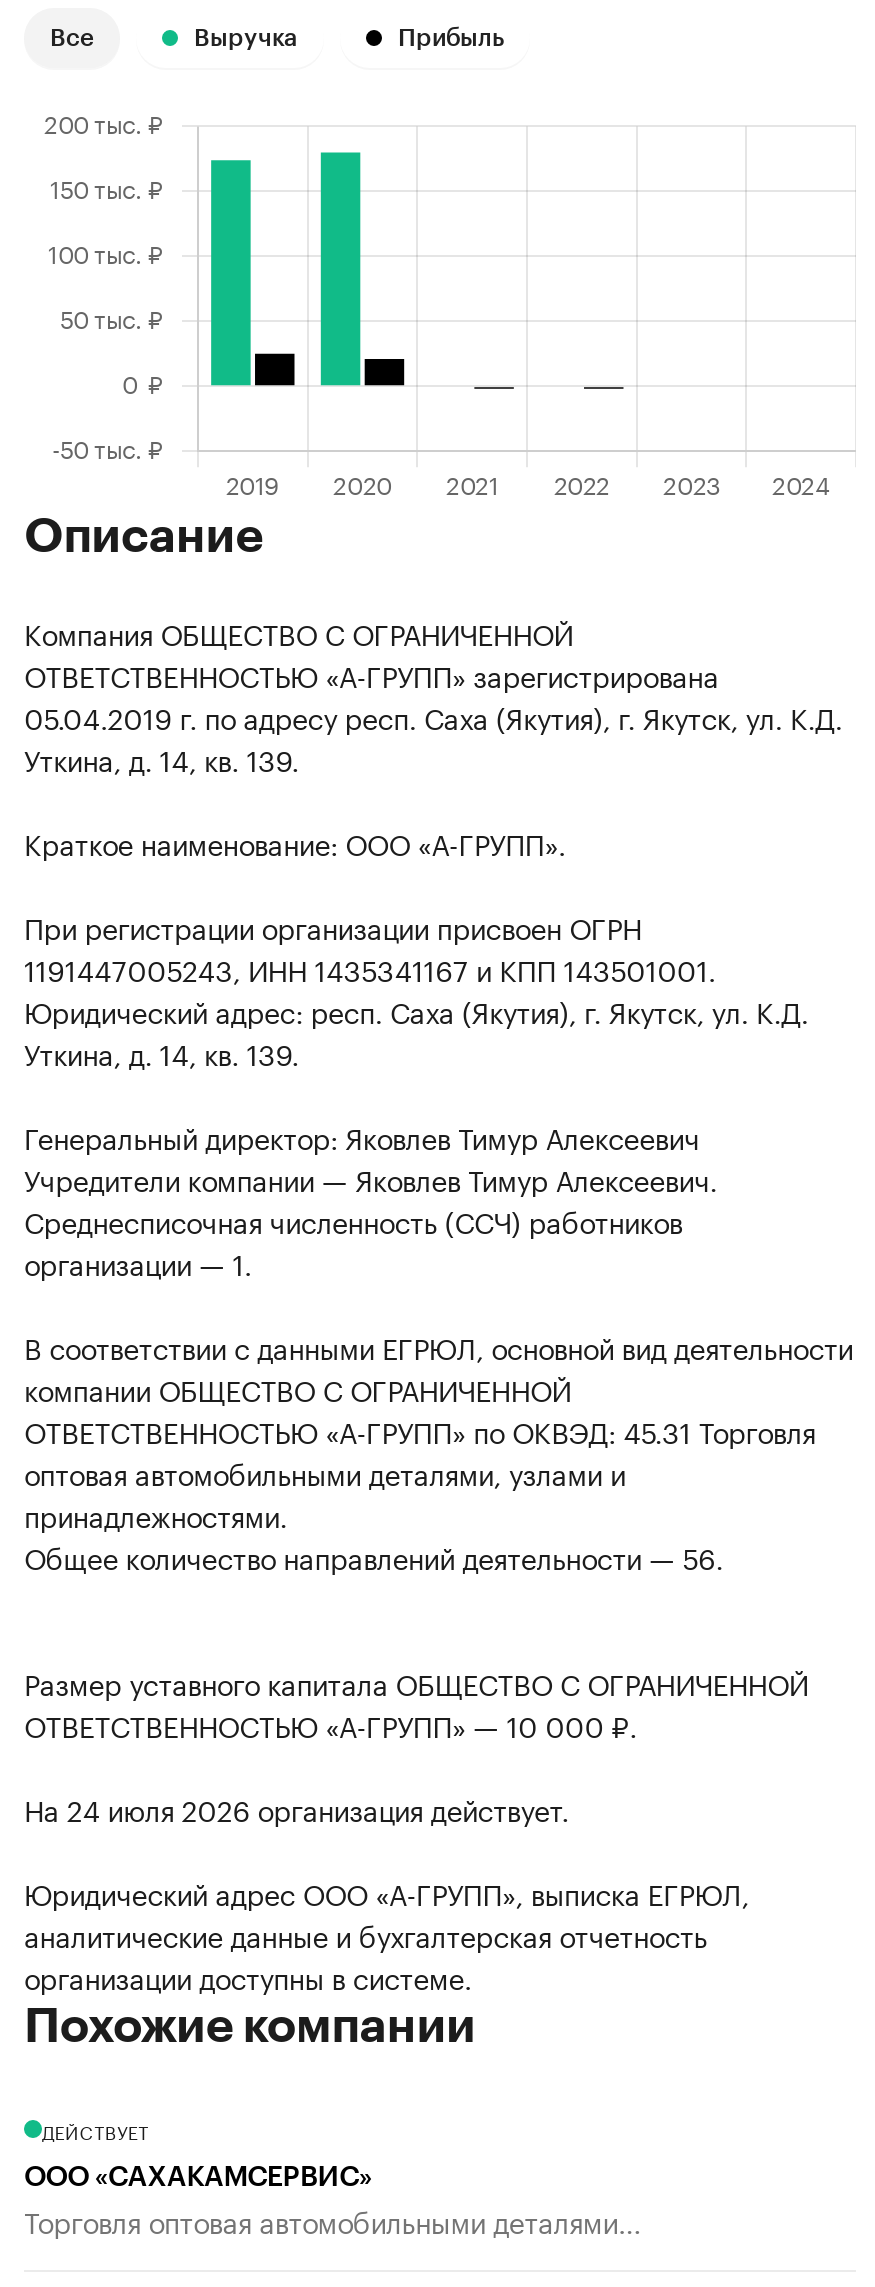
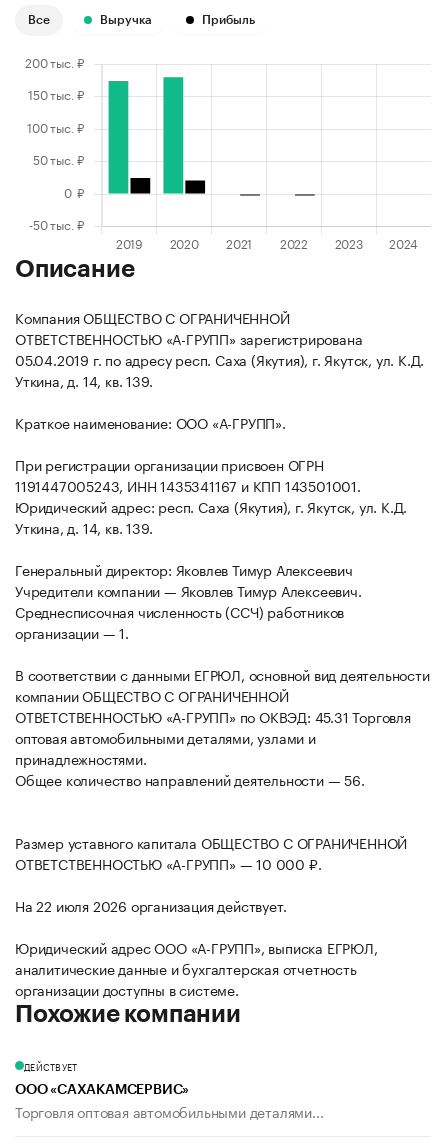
[24,1787,569,1831] На 24 июля 2026 организация действует. -> [15,894,286,916] На 22 июля 2026 организация действует.

